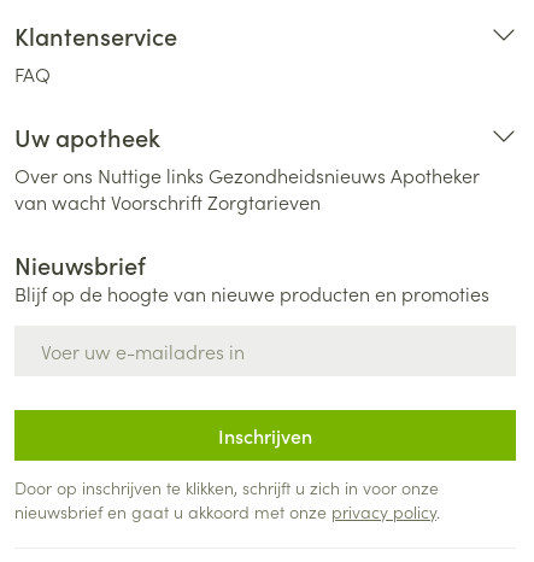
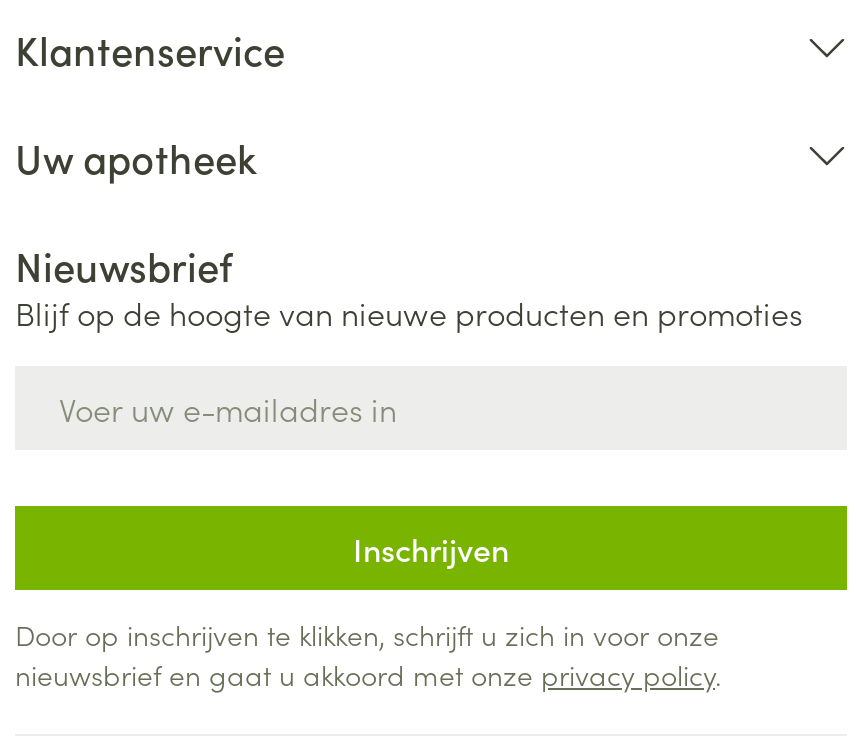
[14,60,51,87] FAQ -> none
[14,162,480,215] Over ons Nuttige links Gezondheidsnieuws Apotheker | van wacht Voorschrift Zorgtarieven -> none

